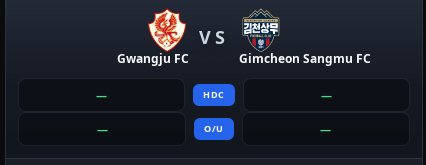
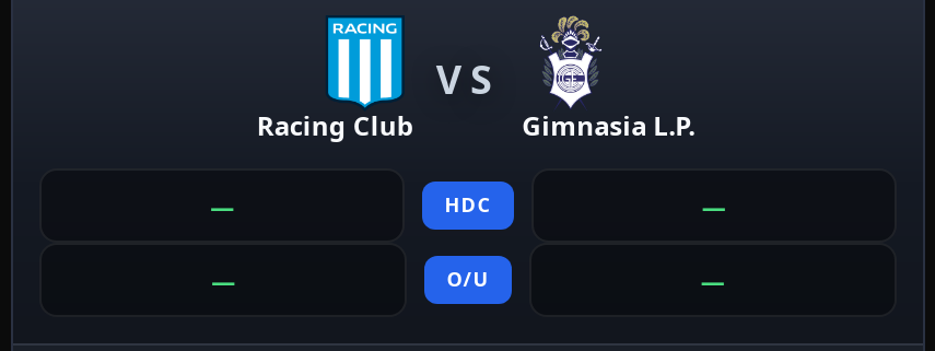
[117,8,189,67] [image] | Gwangju FC -> [257,15,414,144] [image] | Racing Club
[239,10,371,67] [image] | Gimcheon Sangmu FC -> [522,17,695,144] [image] | Gimnasia L.P.

